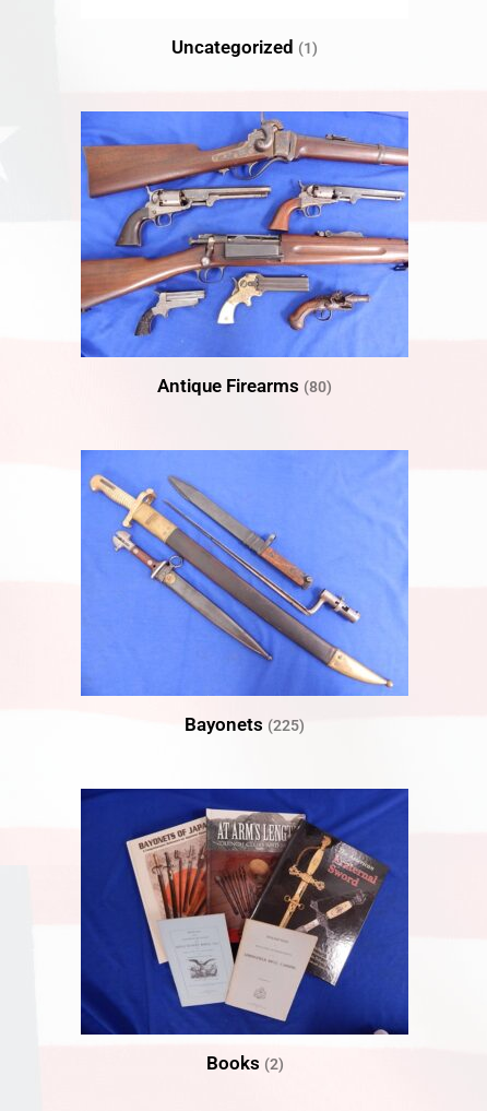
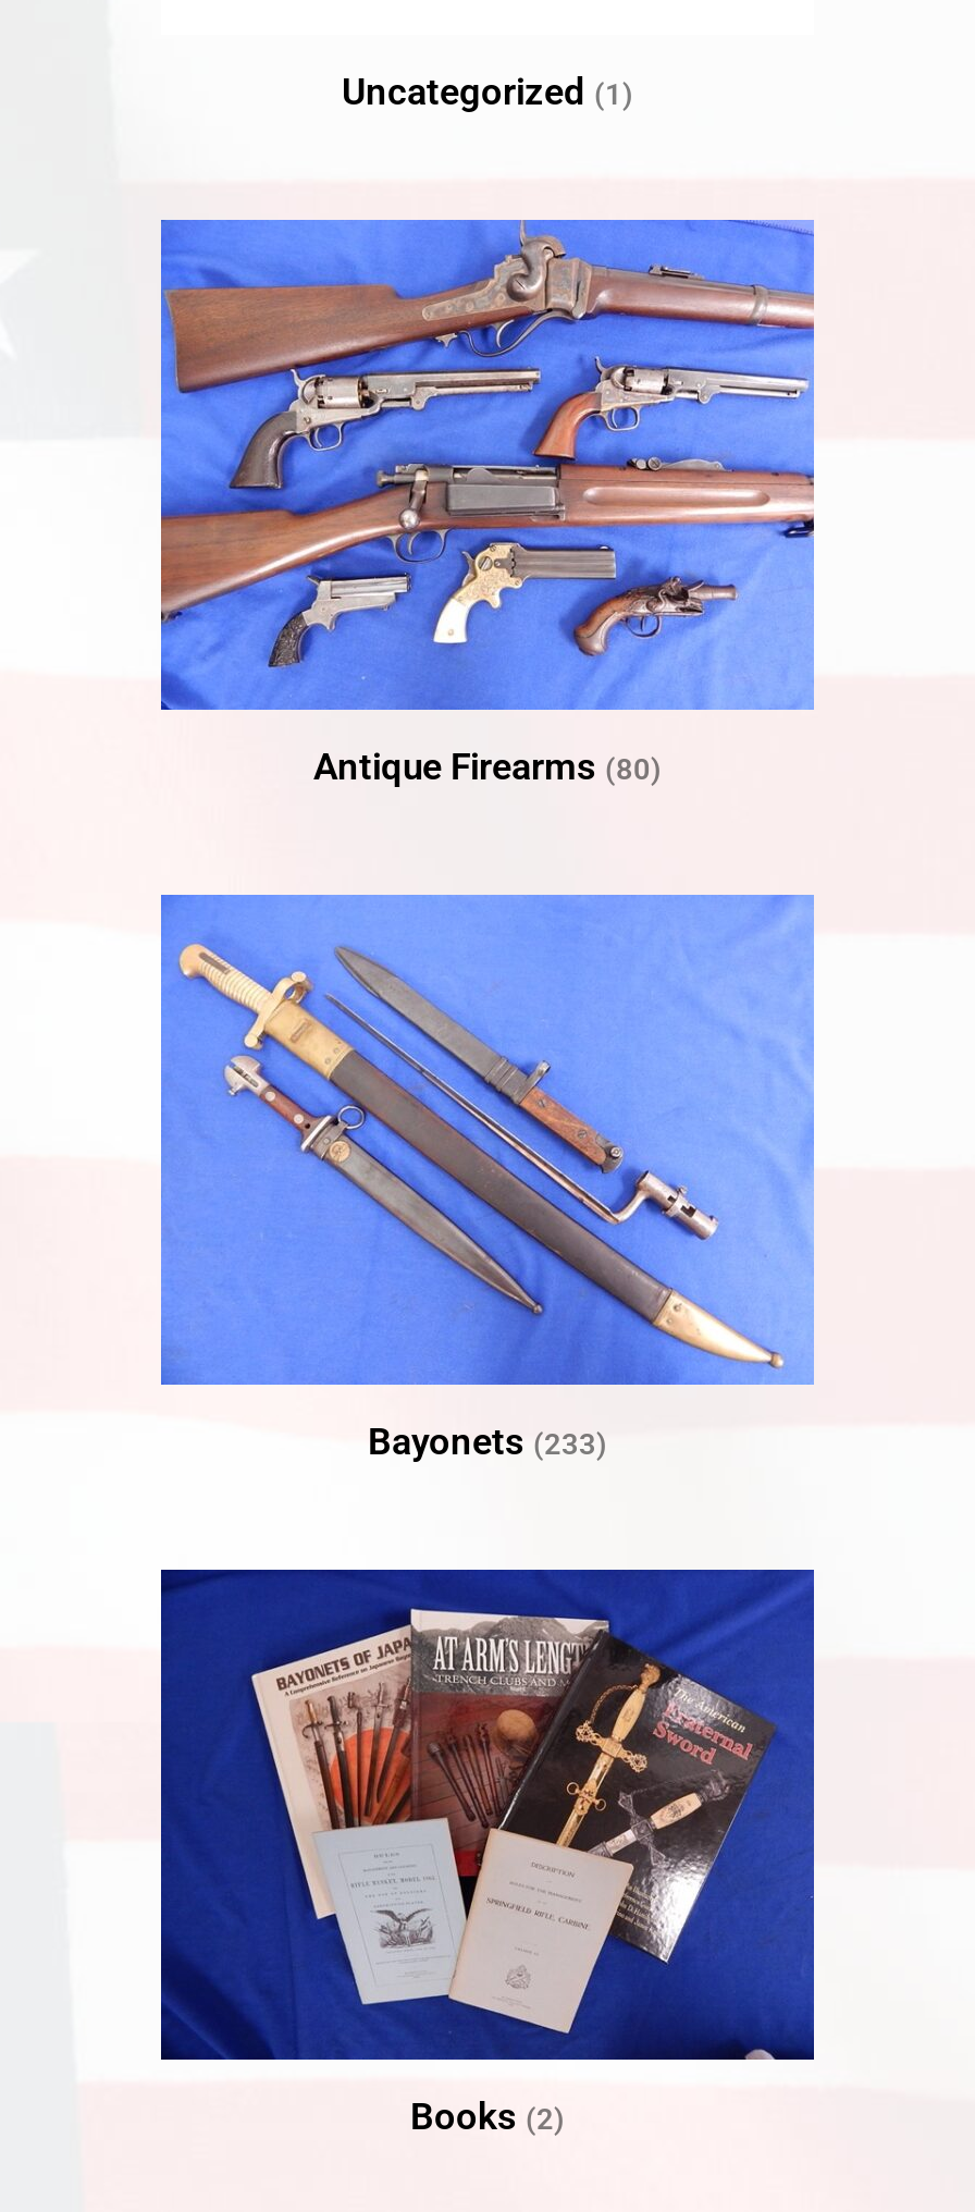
[185,713,305,735] Bayonets (225) -> [368,1419,607,1462] Bayonets (233)

